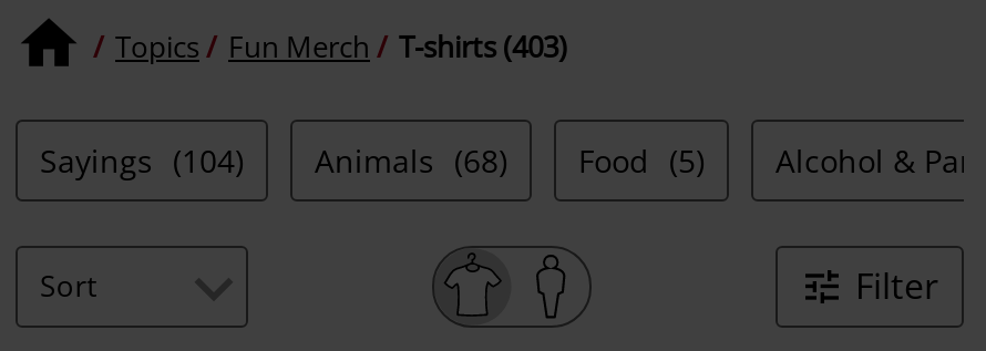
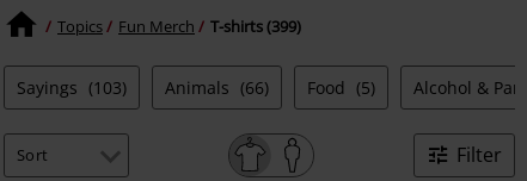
[115,27,567,67] Topics Fun Merch T-shirts (403) -> [57,16,301,37] Topics Fun Merch T-shirts (399)
[40,139,244,181] Sayings (104) -> [17,76,127,98] Sayings (103)
[315,139,507,181] Animals (68) -> [165,76,269,98] Animals (66)

